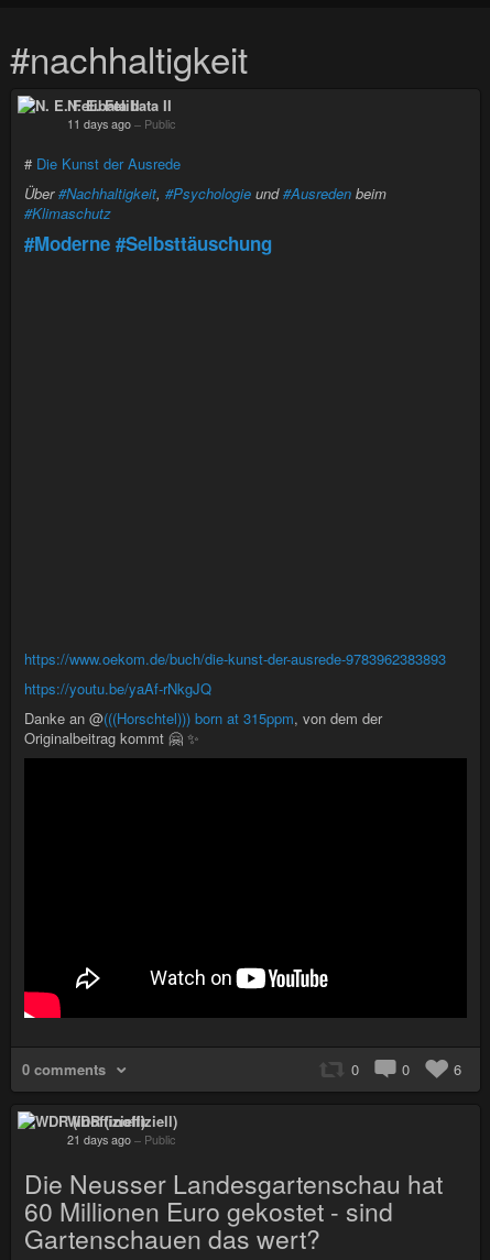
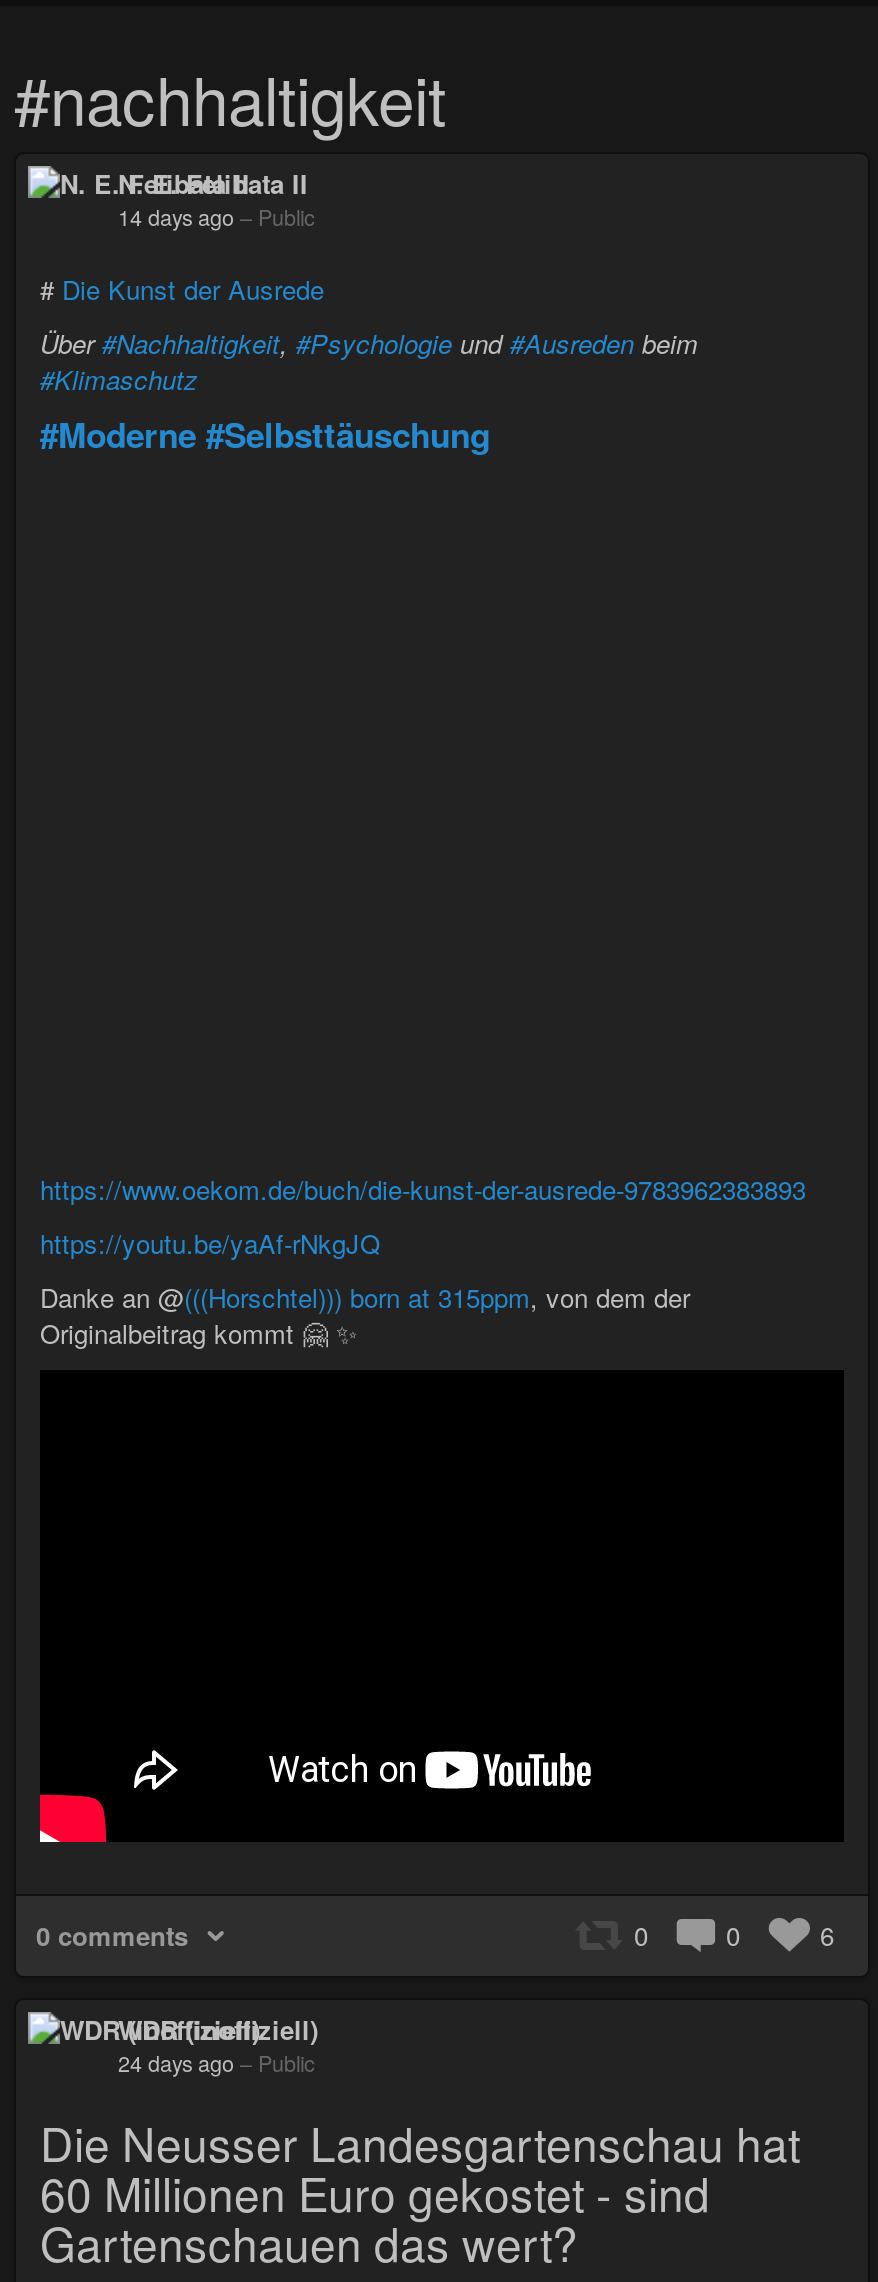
[67,116,175,132] 11 days ago – Public -> [118,202,314,232] 14 days ago – Public
[67,1131,175,1148] 21 days ago – Public -> [118,2048,314,2078] 24 days ago – Public

